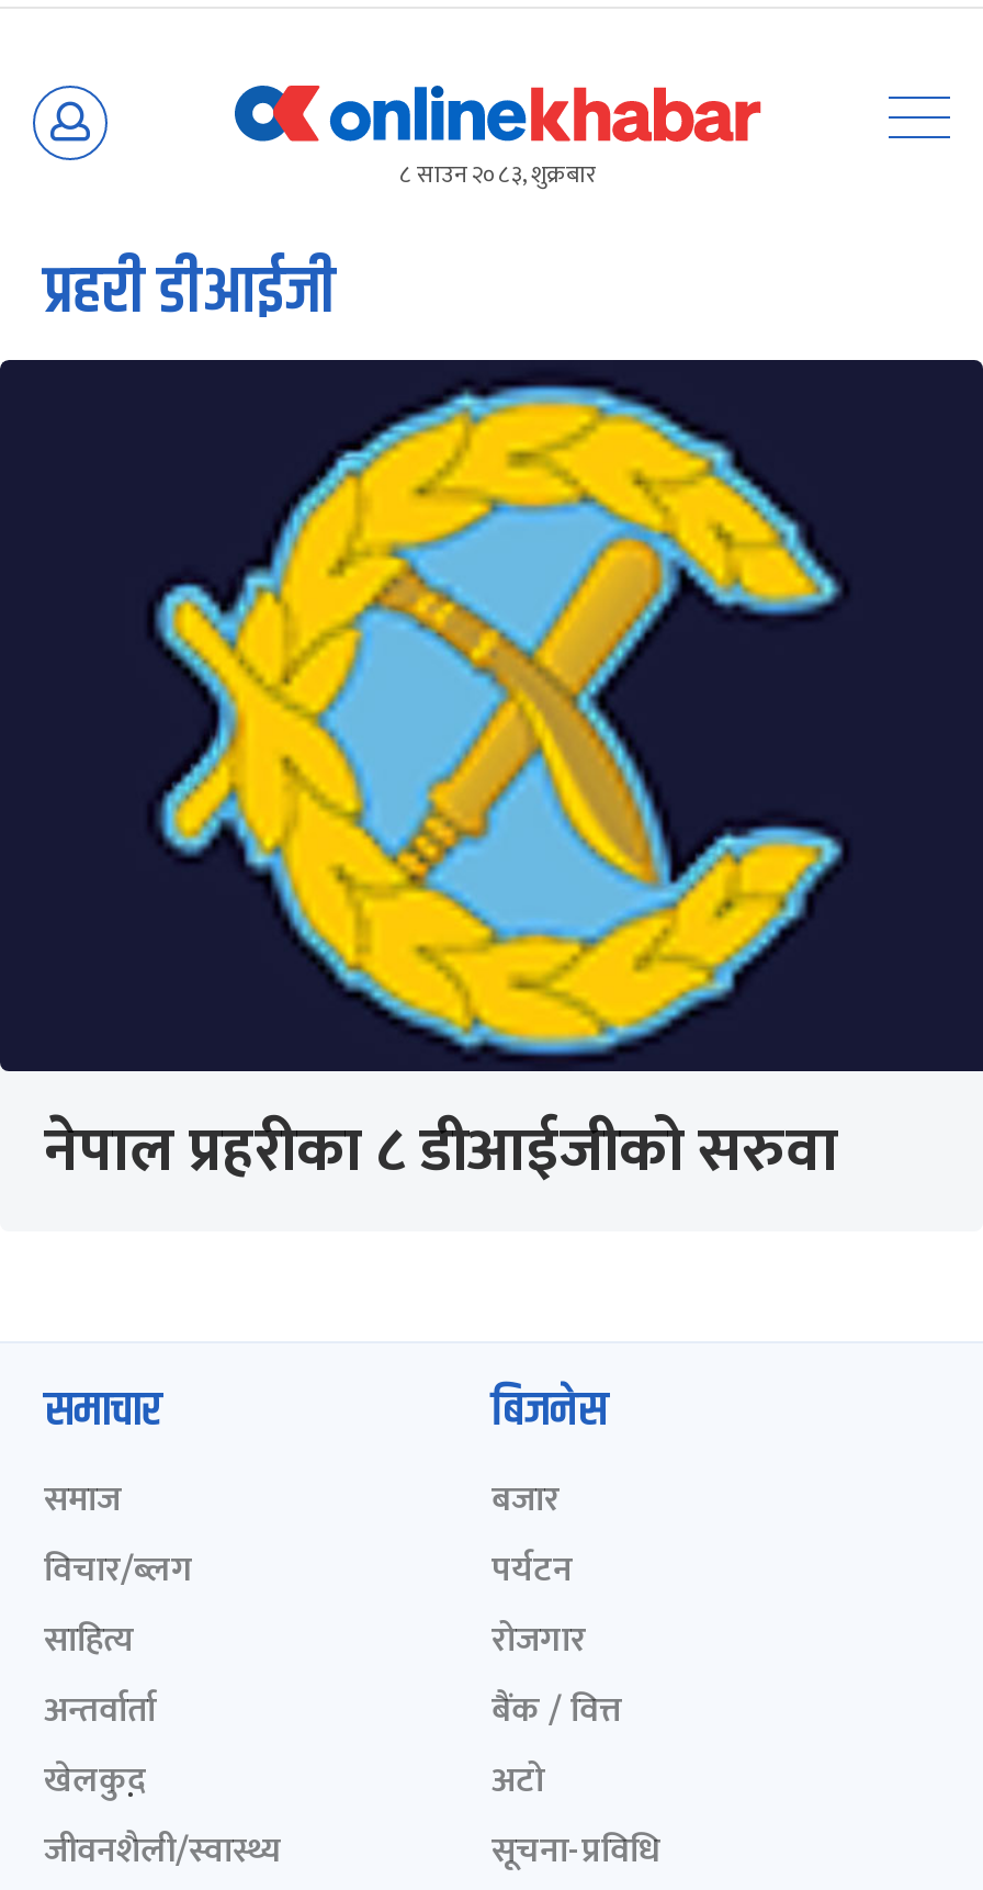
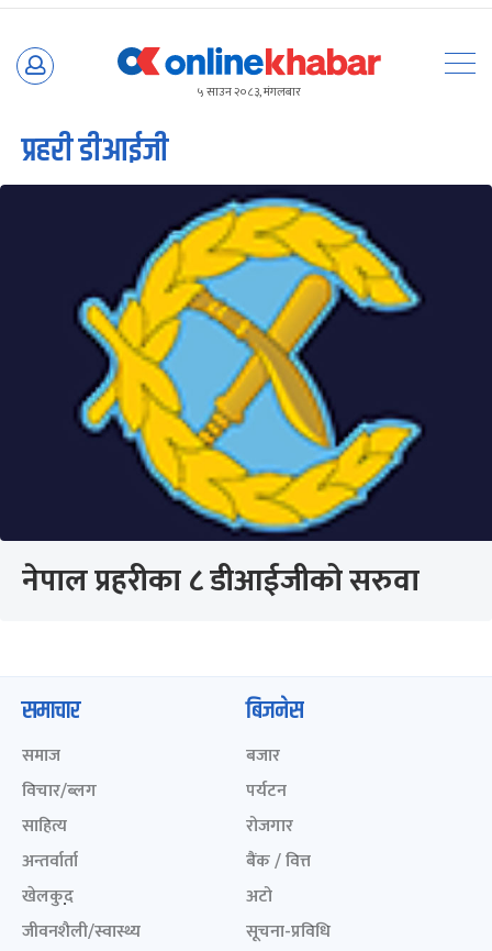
[399,156,597,195] ८ साउन २०८३, शुक्रबार -> [198,82,301,102] ५ साउन २०८३, मंगलबार

